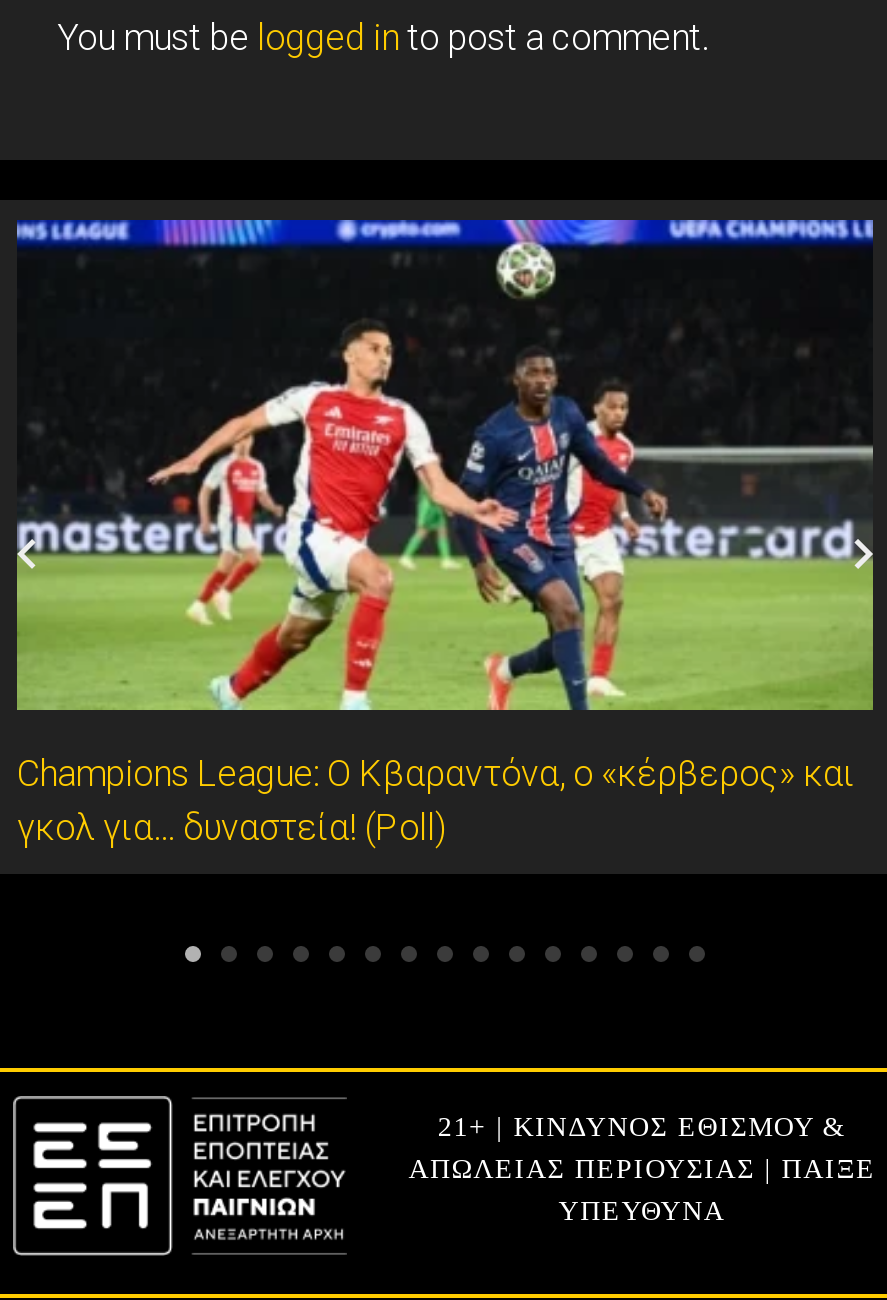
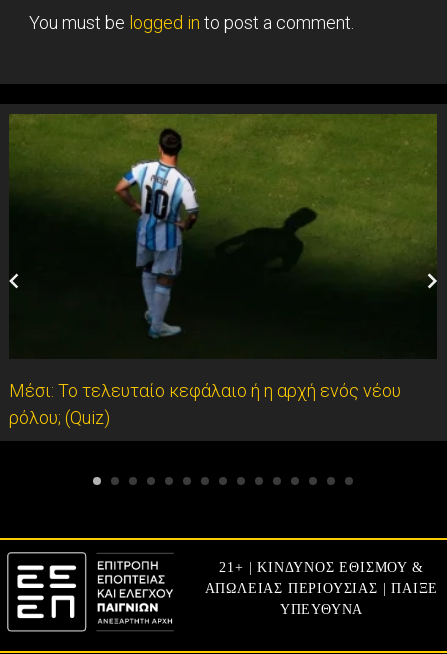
[15,218,875,848] [image] | Champions League: Ο Κβαραντόνα, ο «κέρβερος» και | γκολ για… δυναστεία! (Poll) -> [9,114,437,428] [image] | Μέσι: Το τελευταίο κεφάλαιο ή η αρχή ενός νέου | ρόλου; (Quiz)

